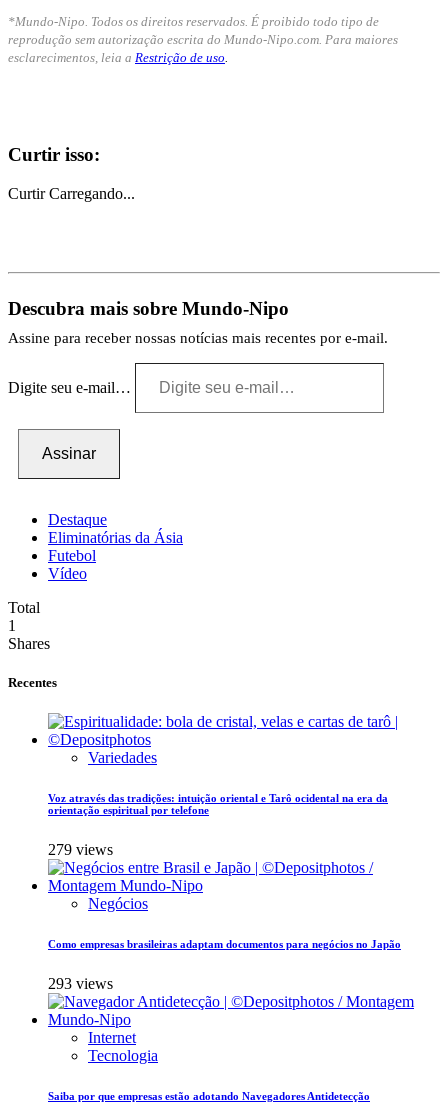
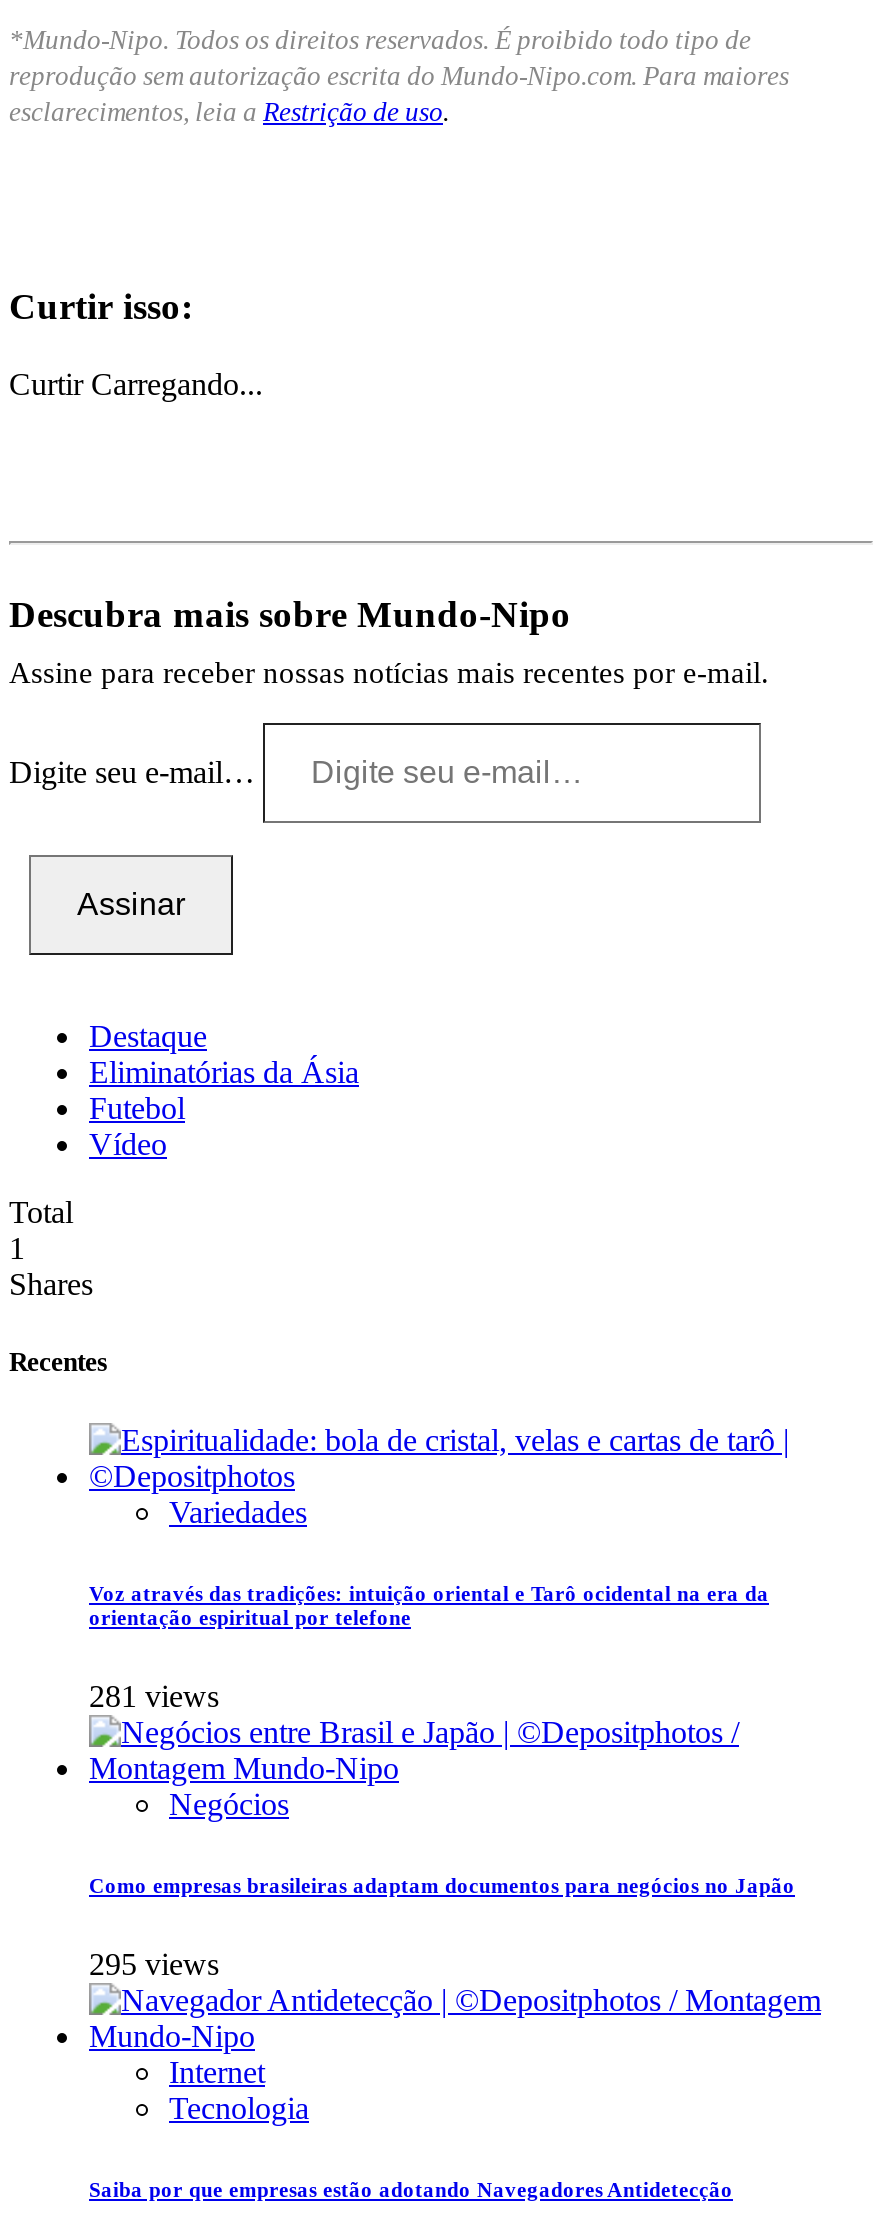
[48,841,113,858] 279 views -> [89,1680,219,1714] 281 views
[48,975,113,992] 293 views -> [89,1948,219,1982] 295 views

